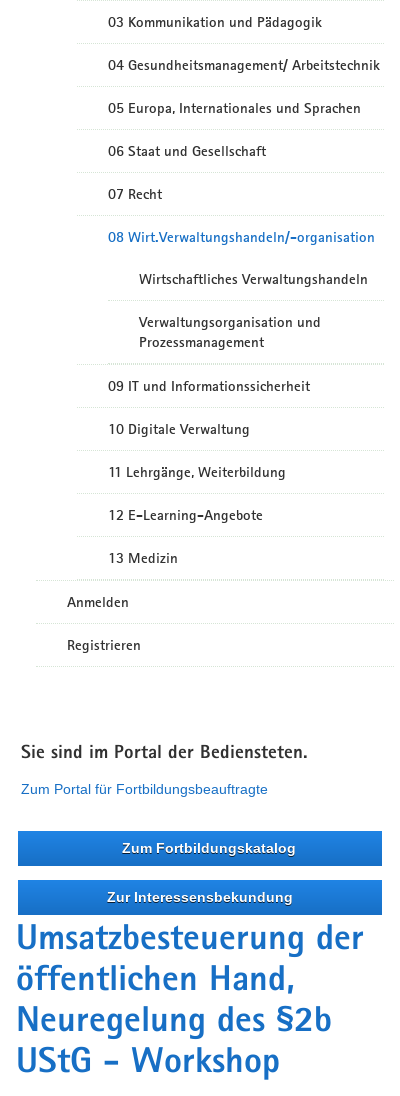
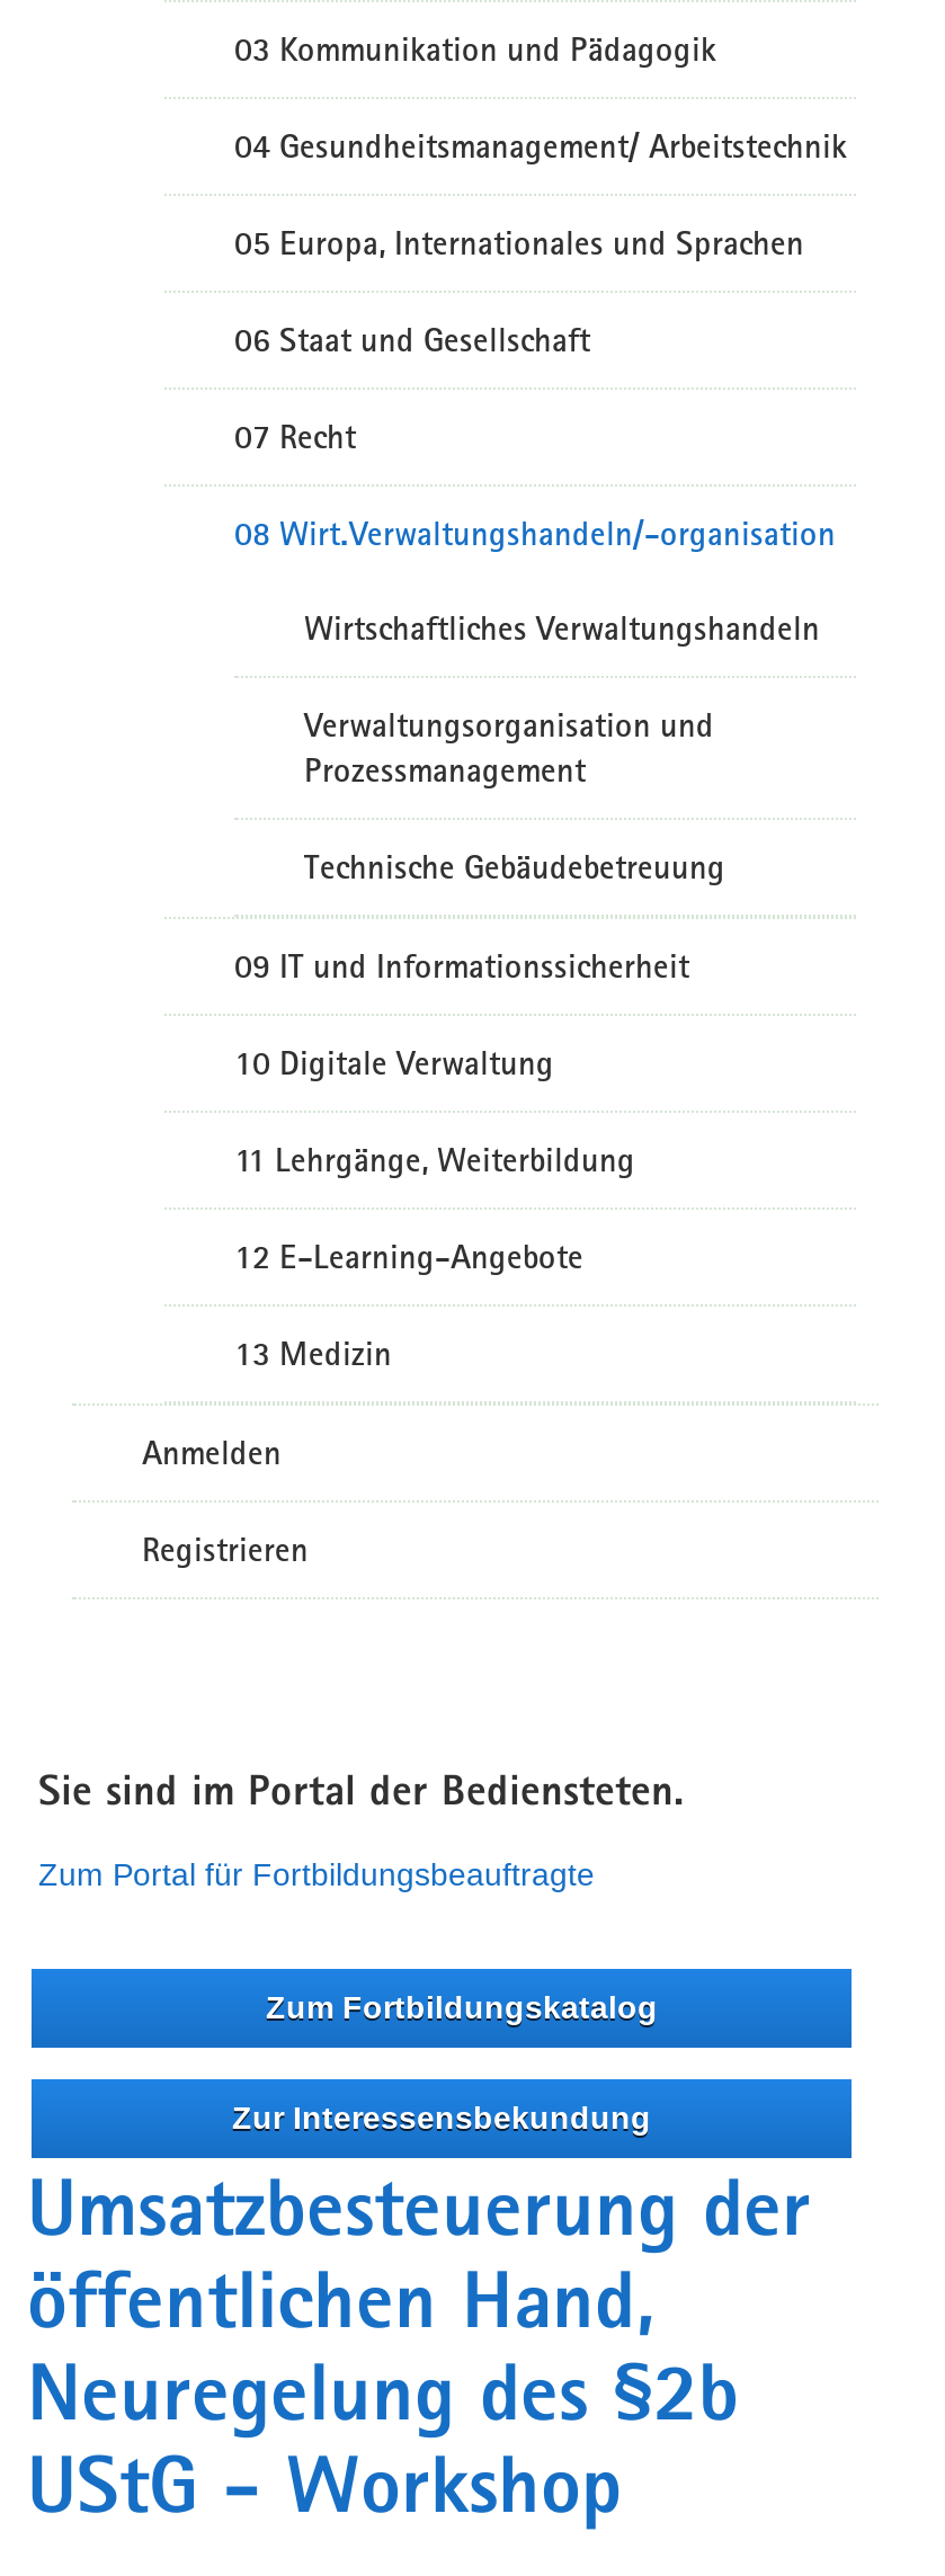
none -> [304,847,725,888] Technische Gebäudebetreuung

